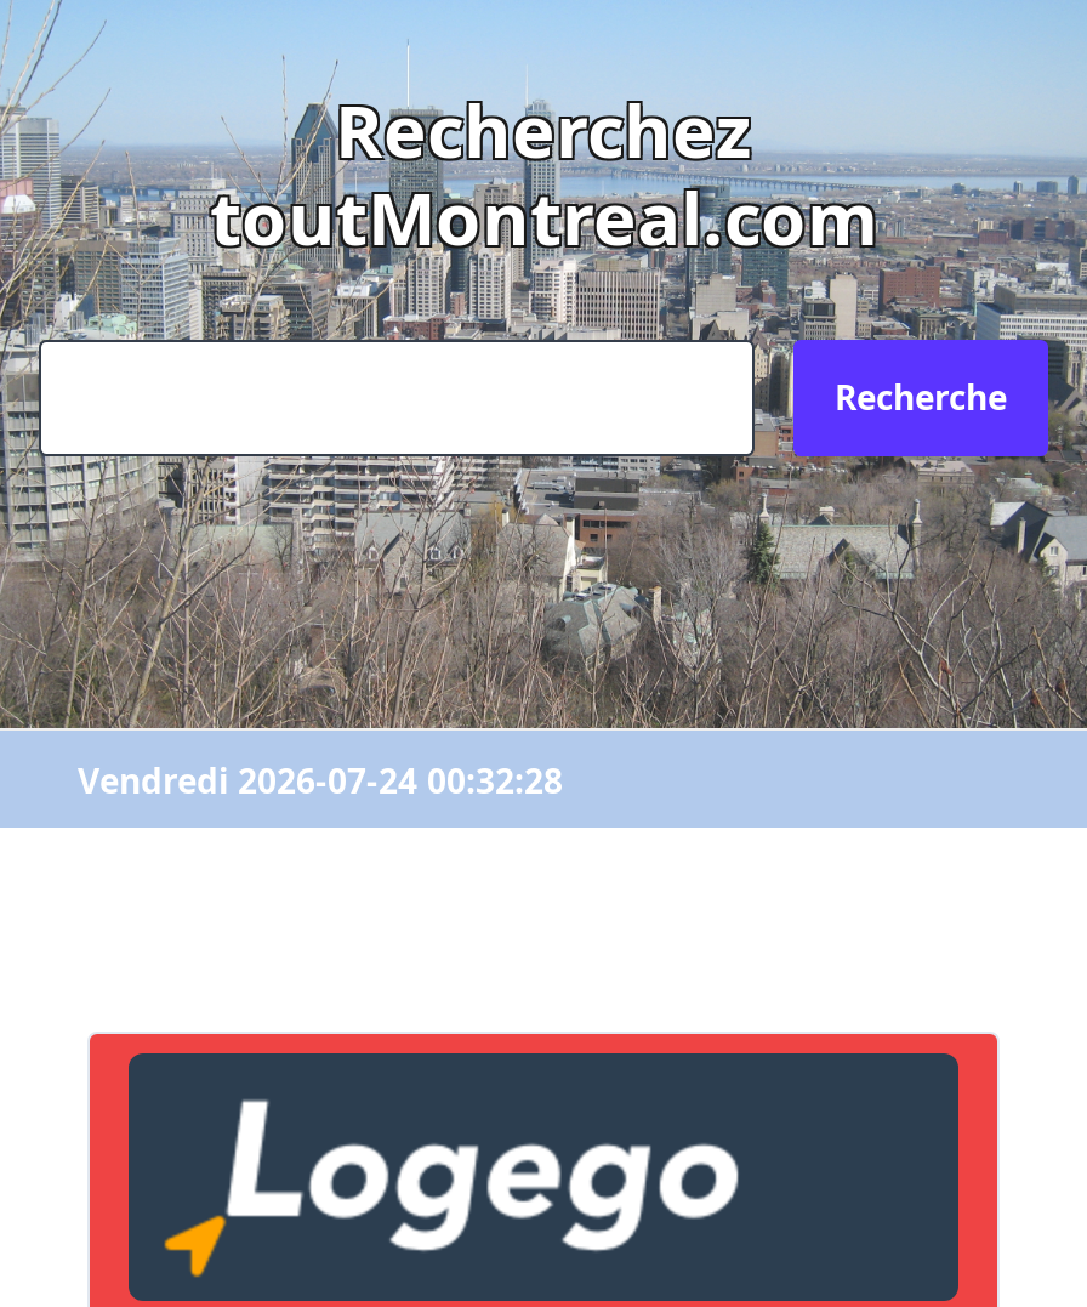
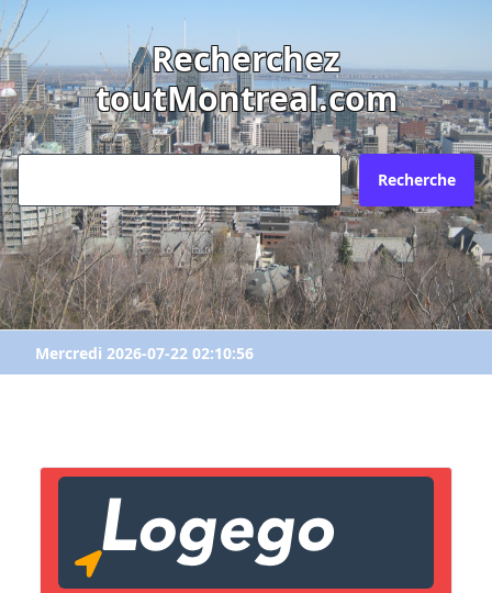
[78,757,563,803] Vendredi 2026-07-24 00:32:28 -> [35,343,254,363] Mercredi 2026-07-22 02:10:56

